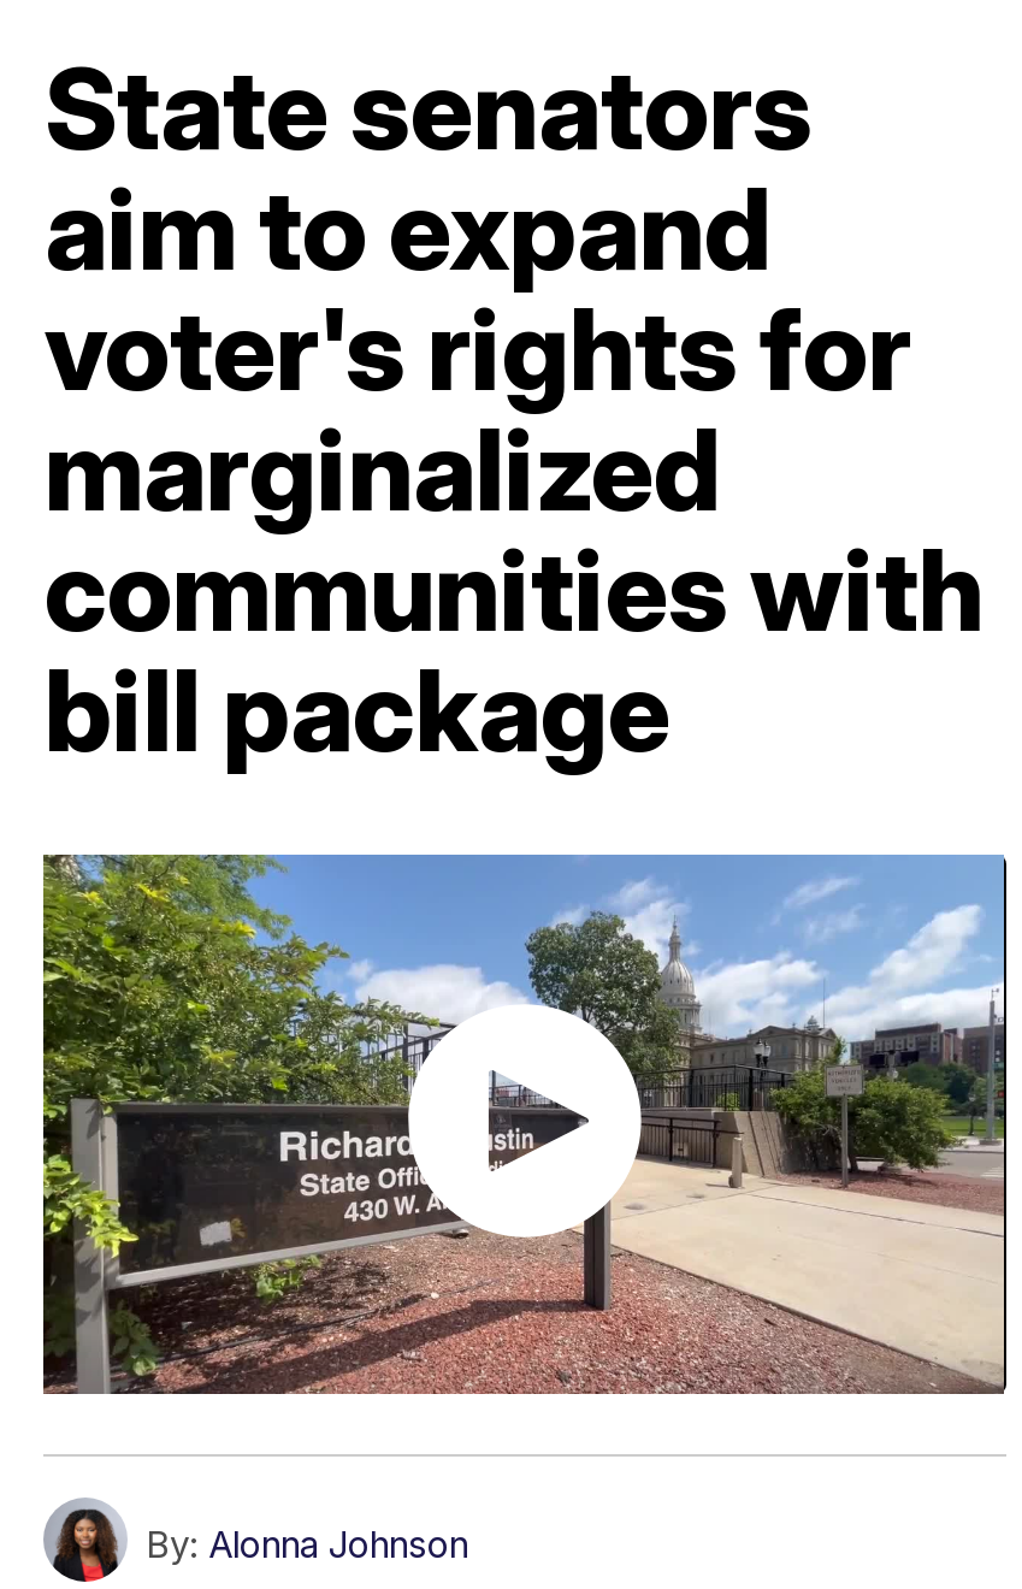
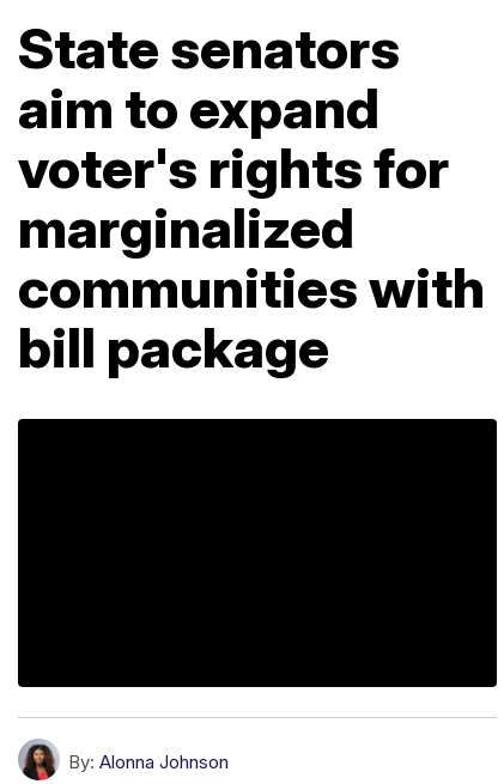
[41,852,1006,1396] [image] -> none

